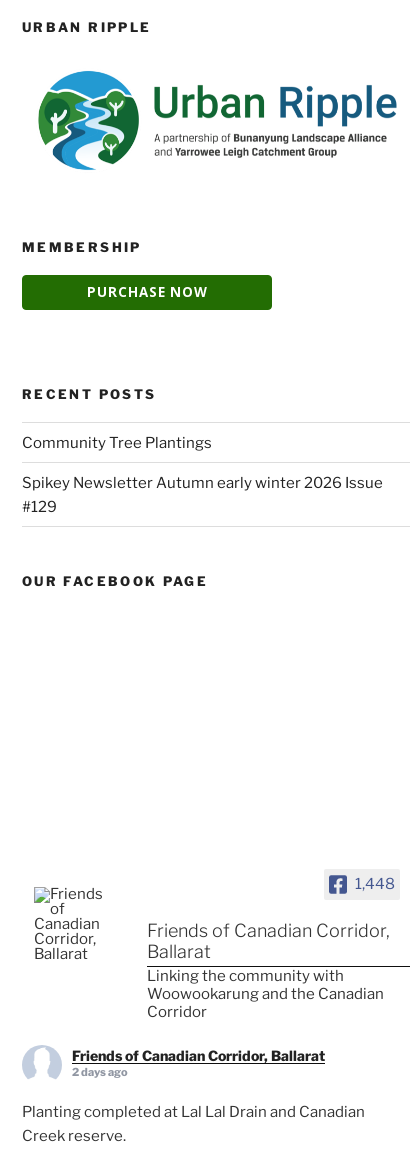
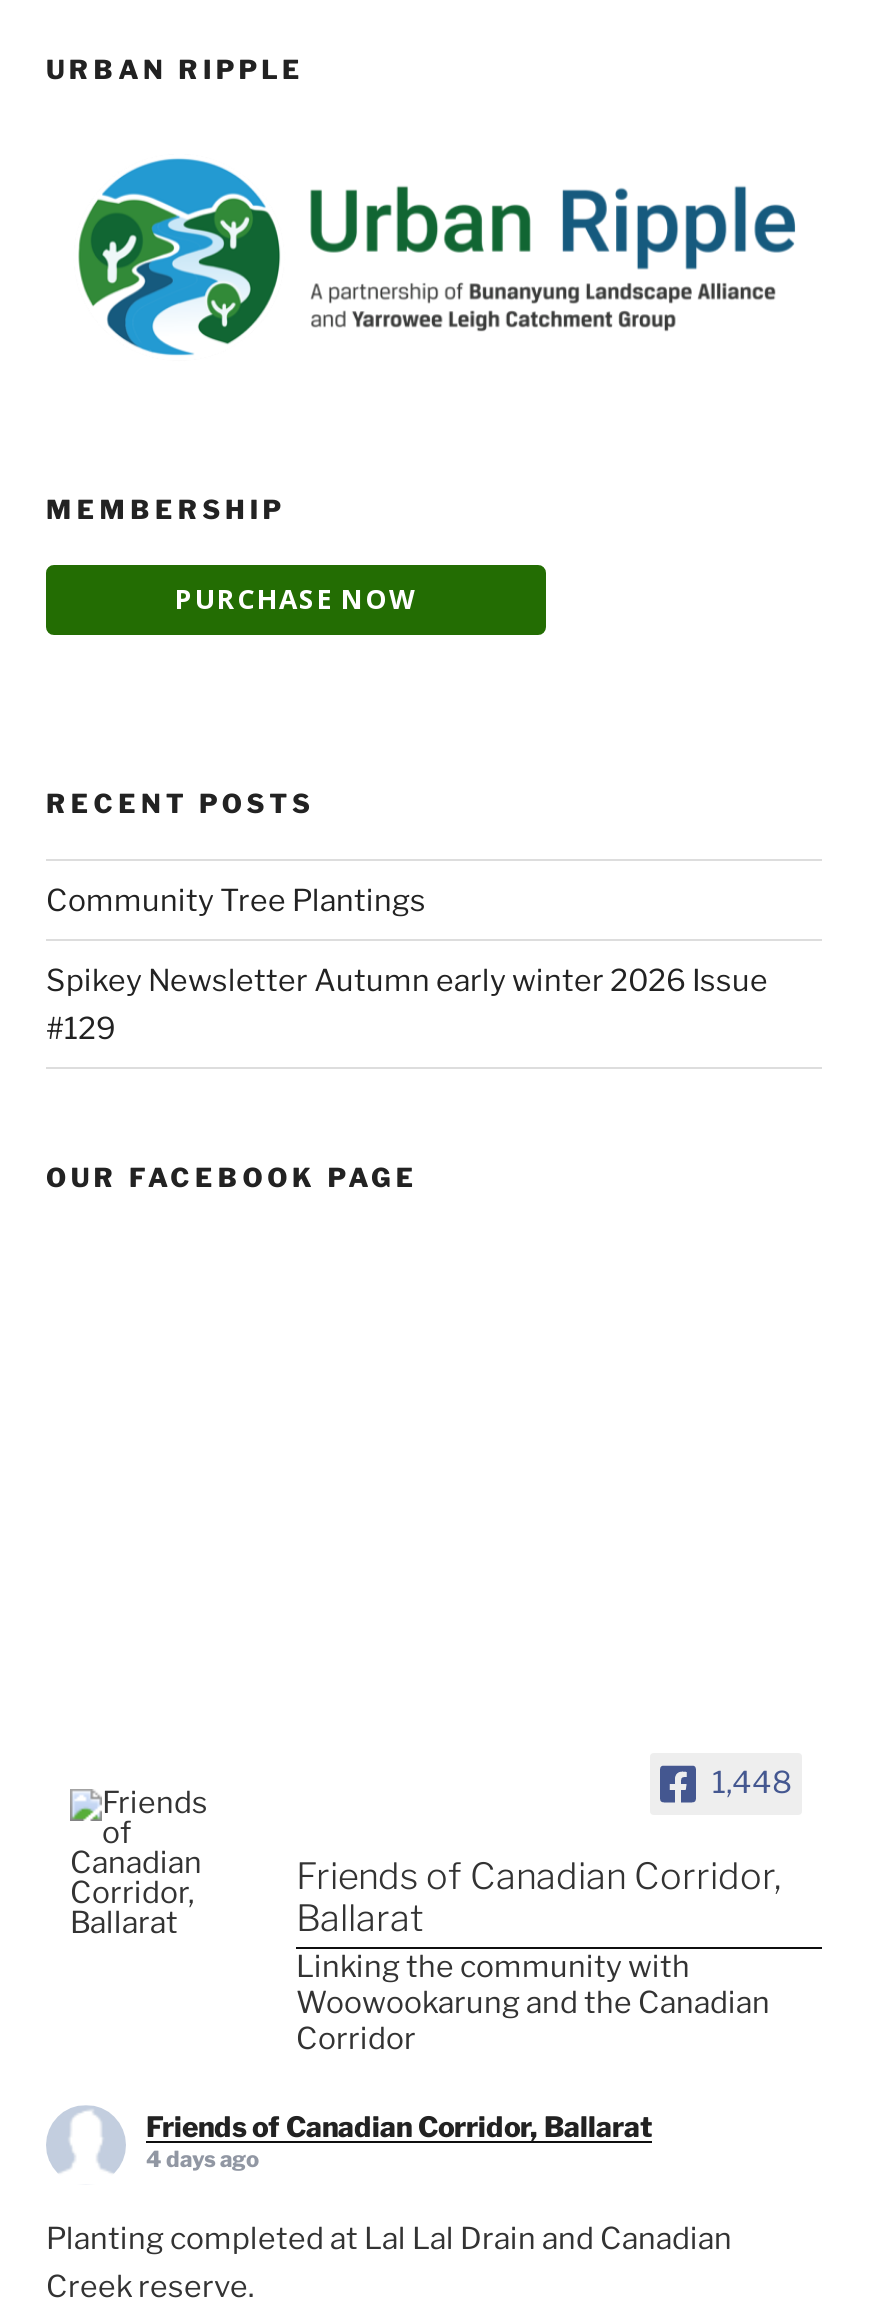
[72,1064,128,1078] 2 days ago -> [146,2144,260,2172] 4 days ago

